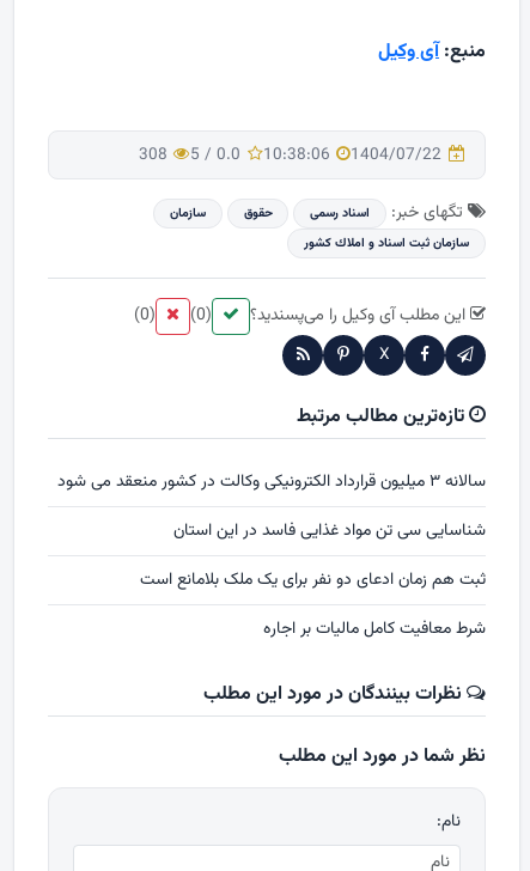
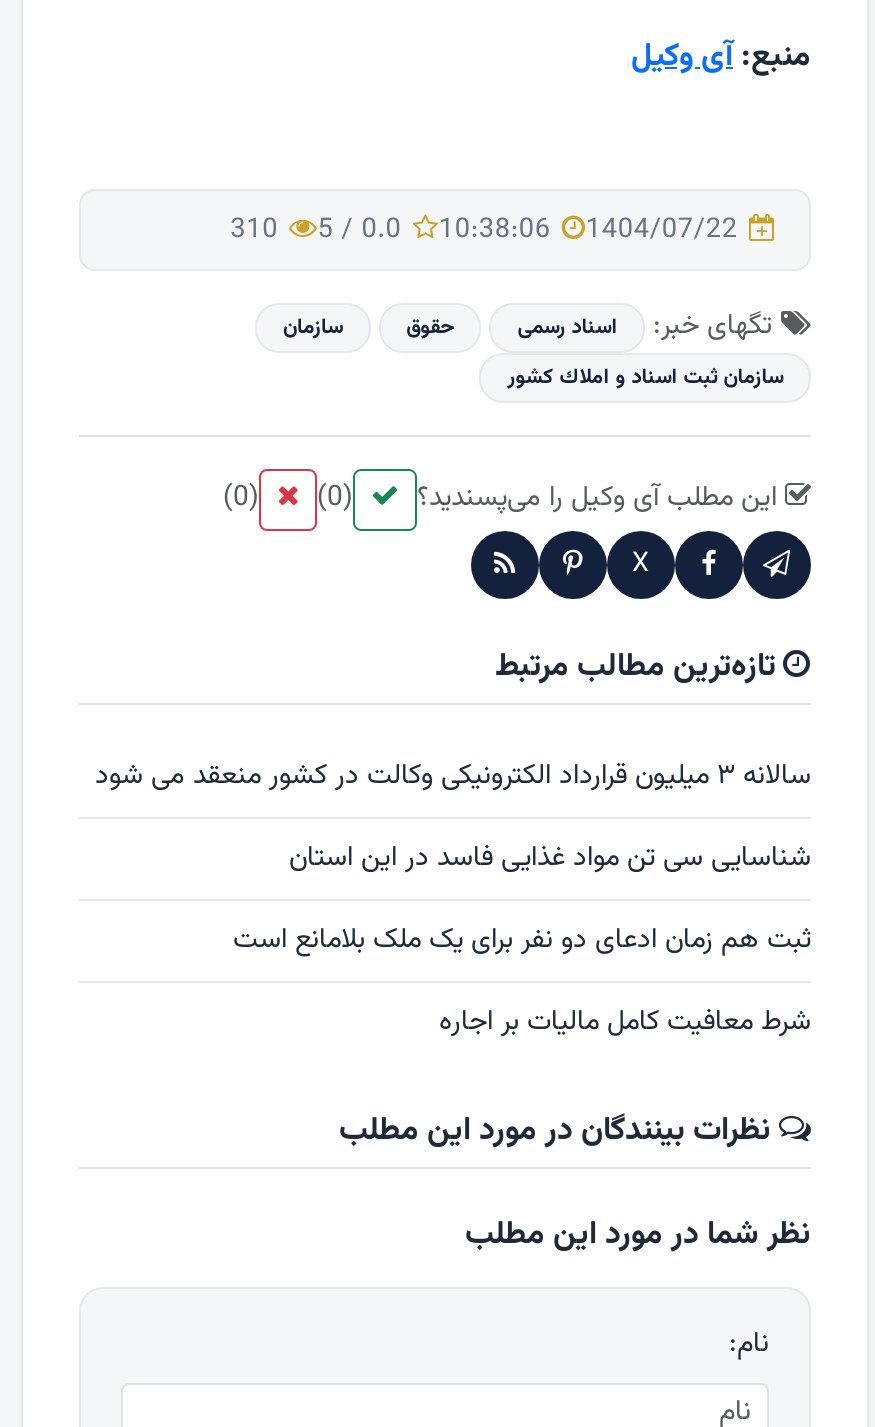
[138,142,167,167] 308 -> [230,209,278,251] 310

